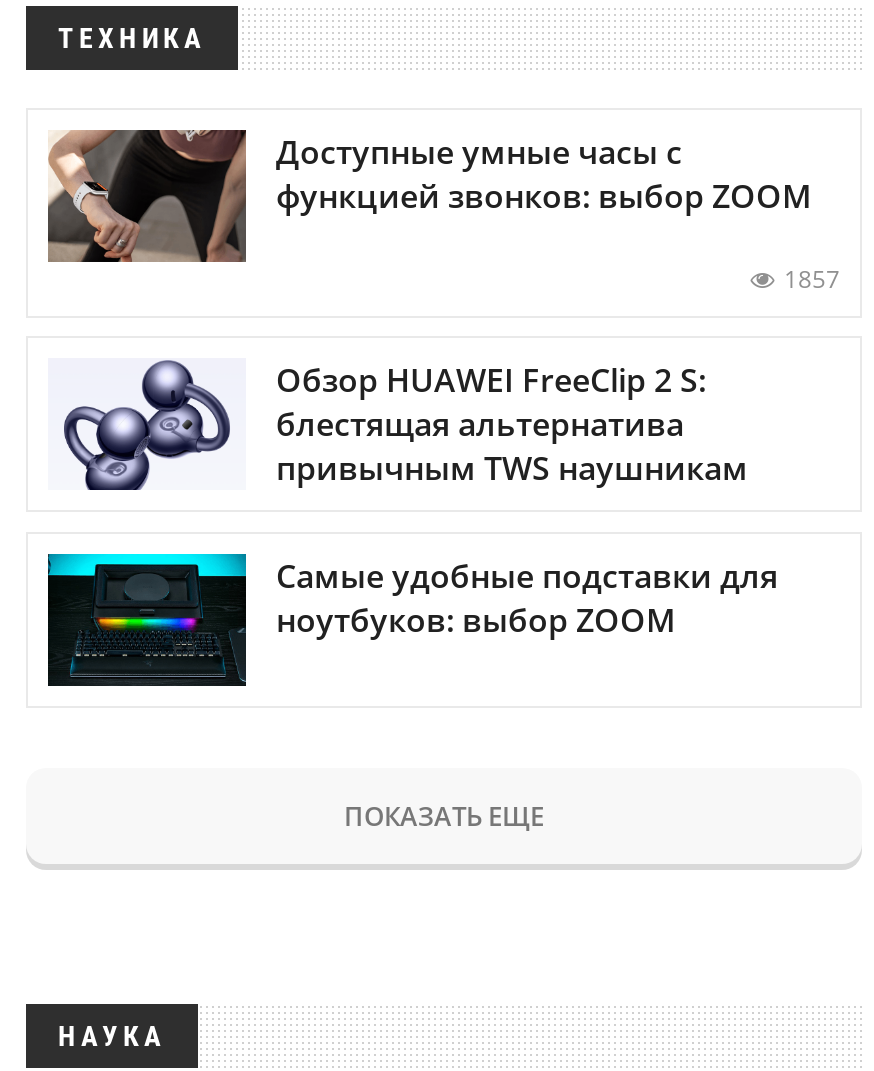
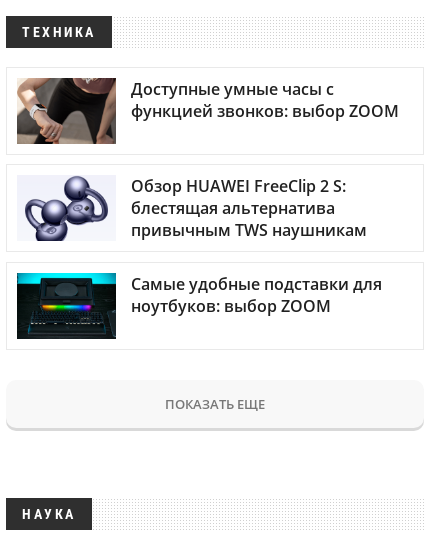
[784,262,840,296] 1857 -> none

